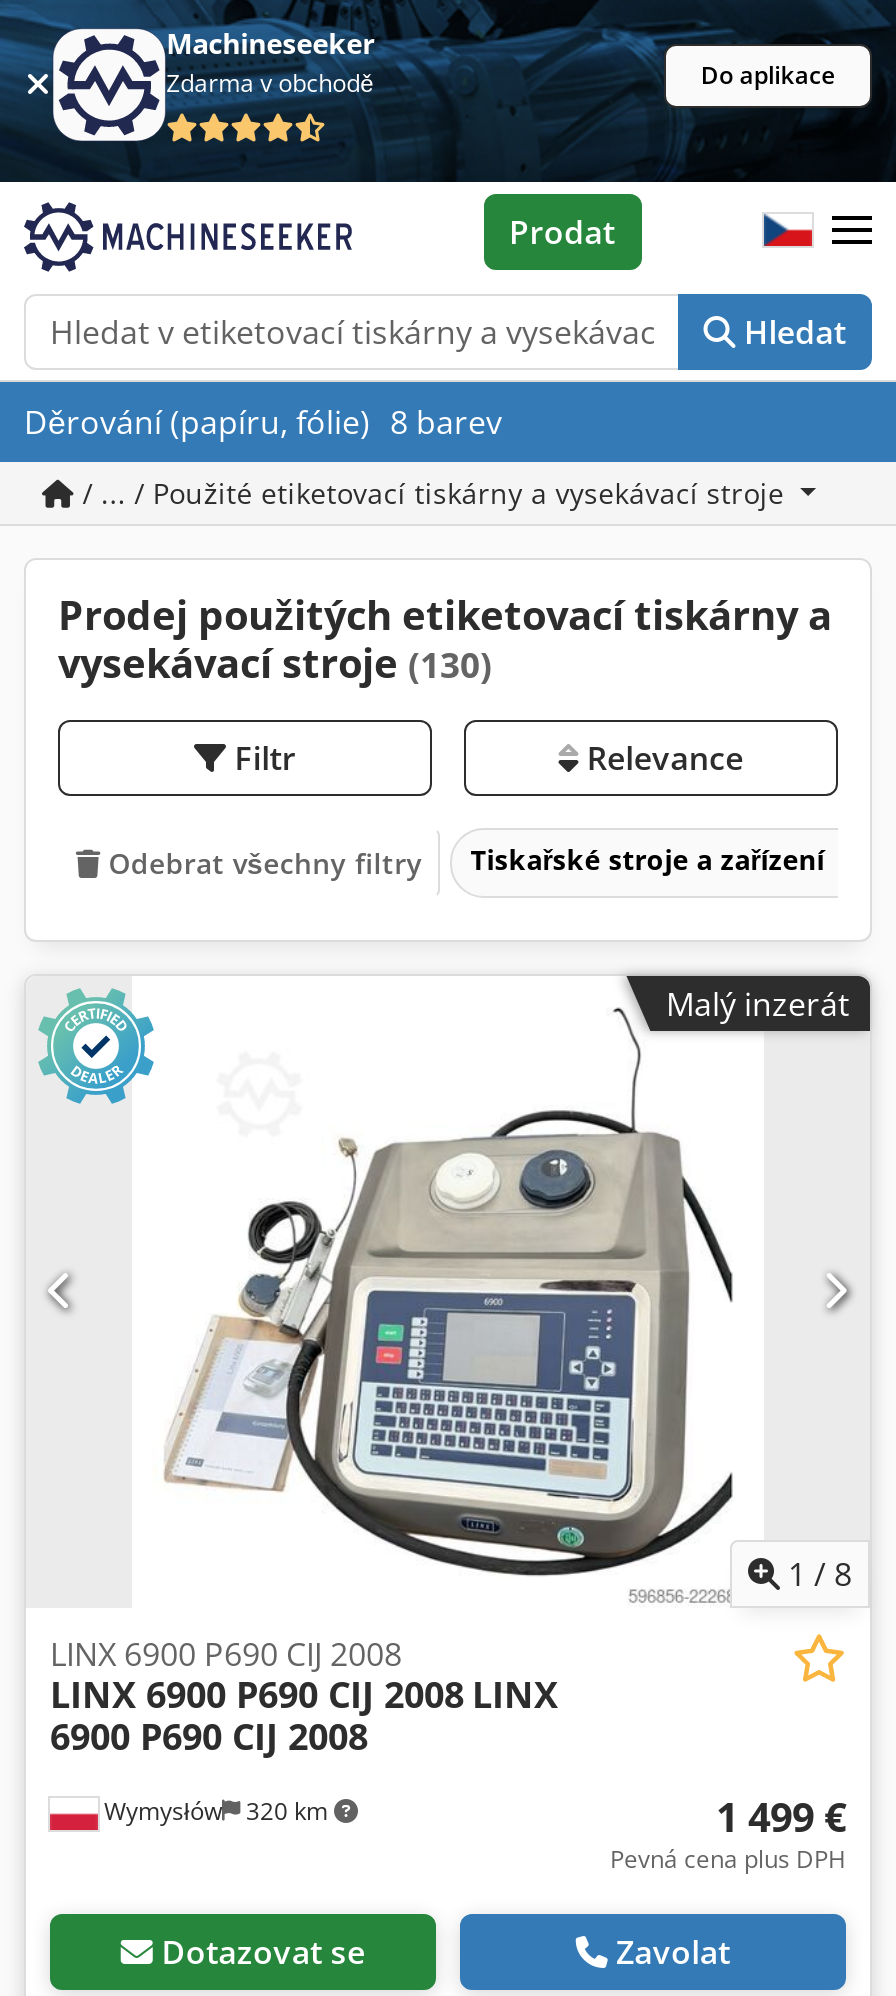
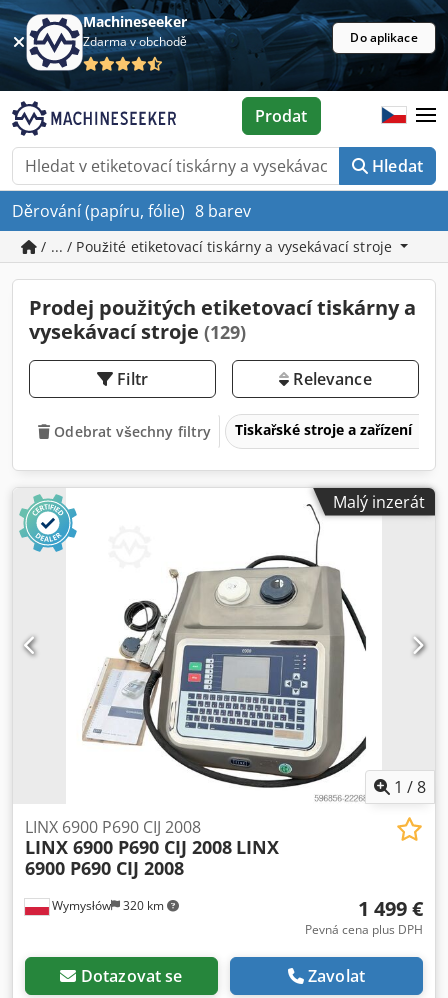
[58,636,492,690] vysekávací stroje (130) -> [29,318,246,345] vysekávací stroje (129)

